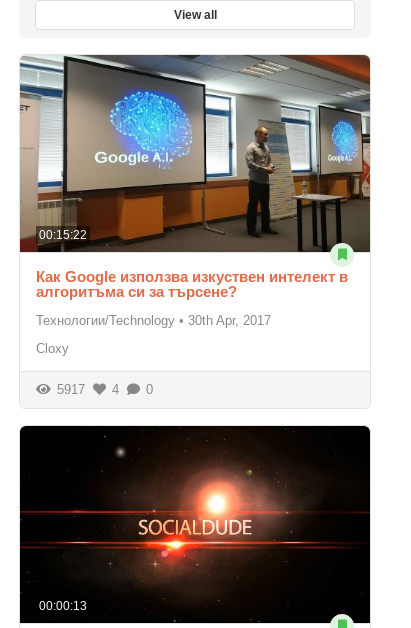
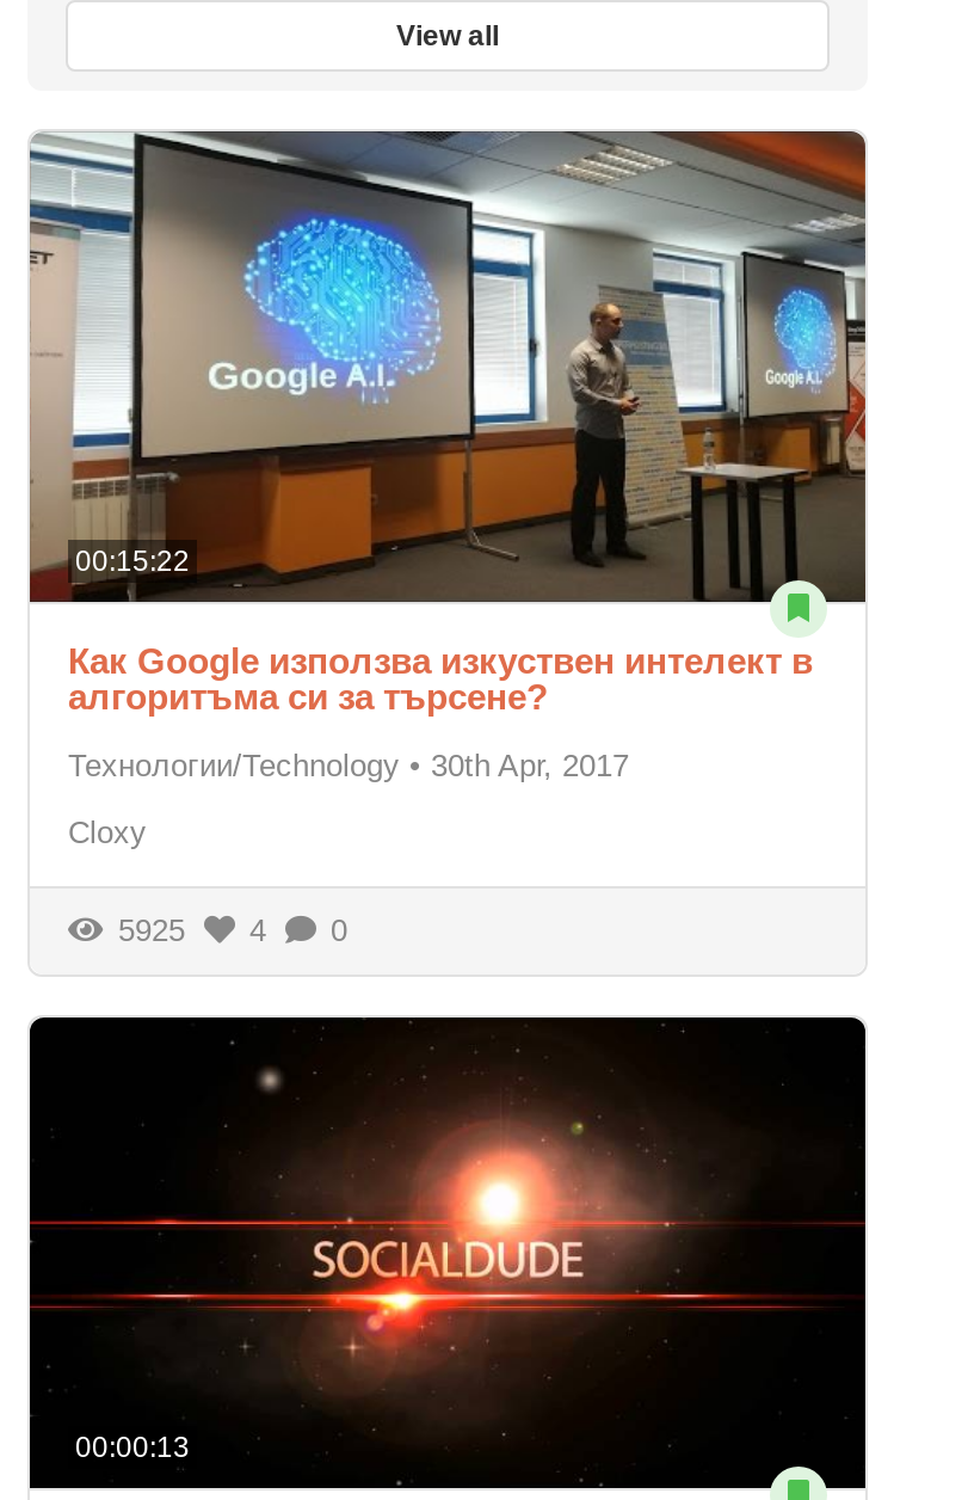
[53,382,153,397] 5917 4 0 -> [109,912,347,948] 5925 4 0

